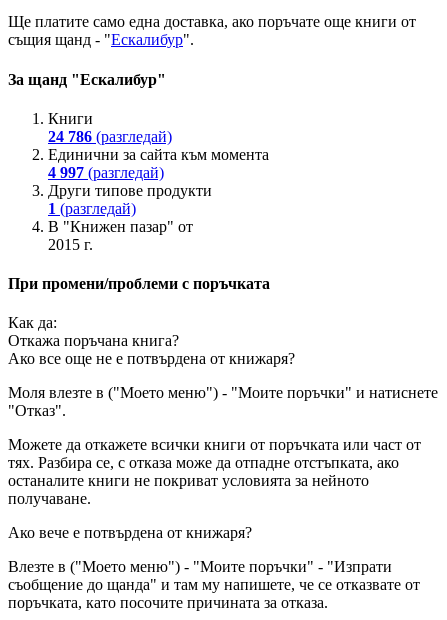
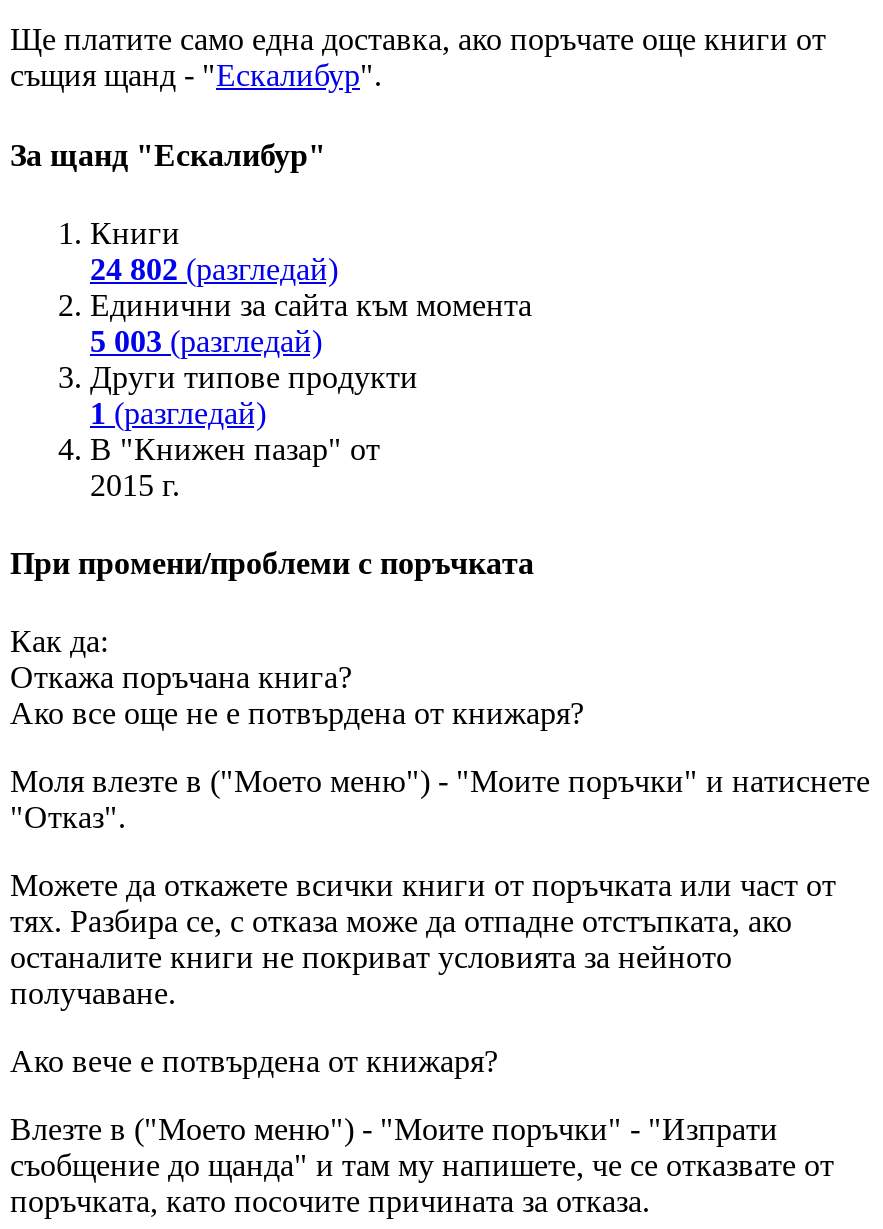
[48,128,172,145] 24 786 (разгледай) -> [90,252,338,286] 24 802 (разгледай)
[48,164,164,181] 4 997 (разгледай) -> [90,324,322,358] 5 003 (разгледай)

